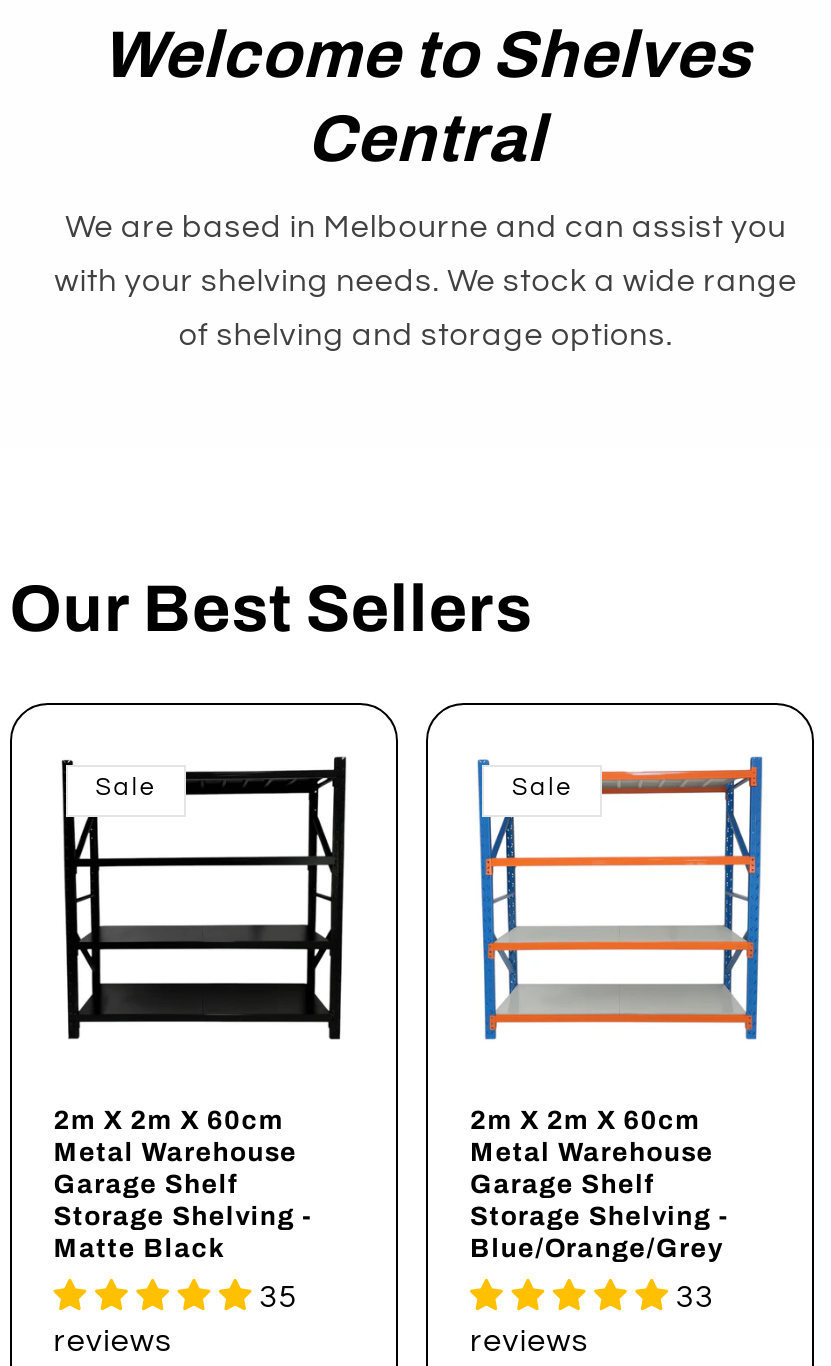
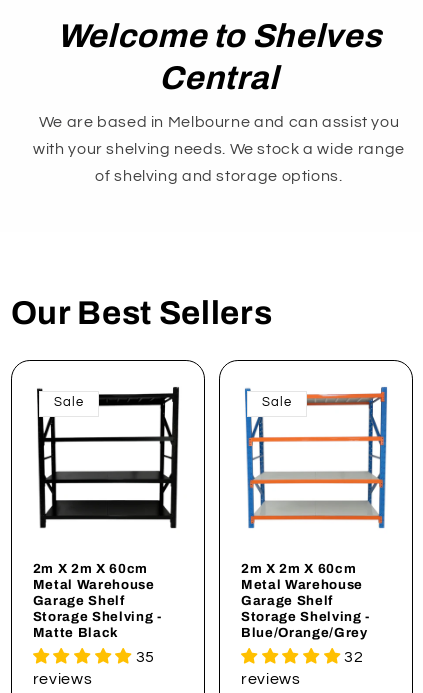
[676,1281,714,1313] 33 -> [344,649,363,665] 32

